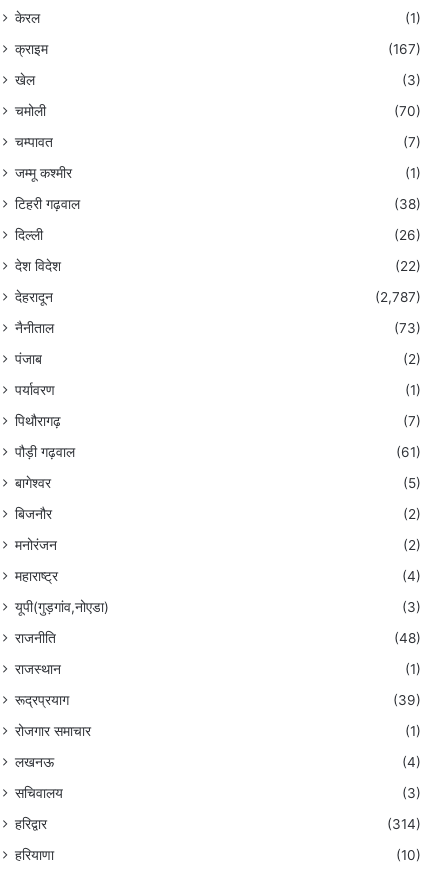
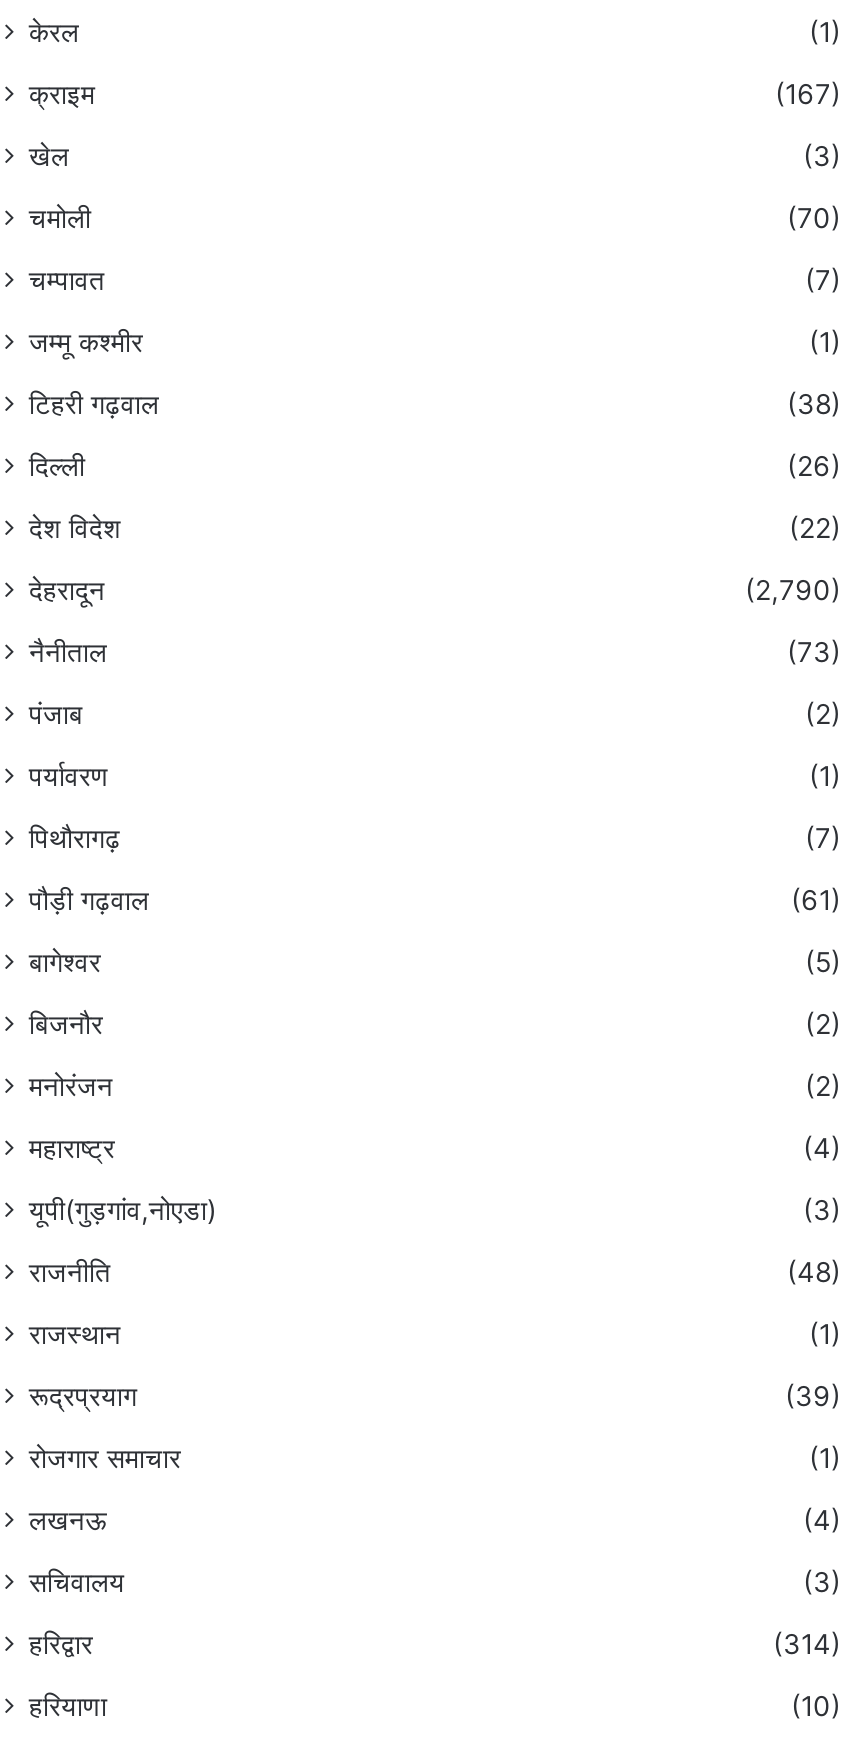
[375,289,421,305] (2,787) -> [745,575,841,607] (2,790)

